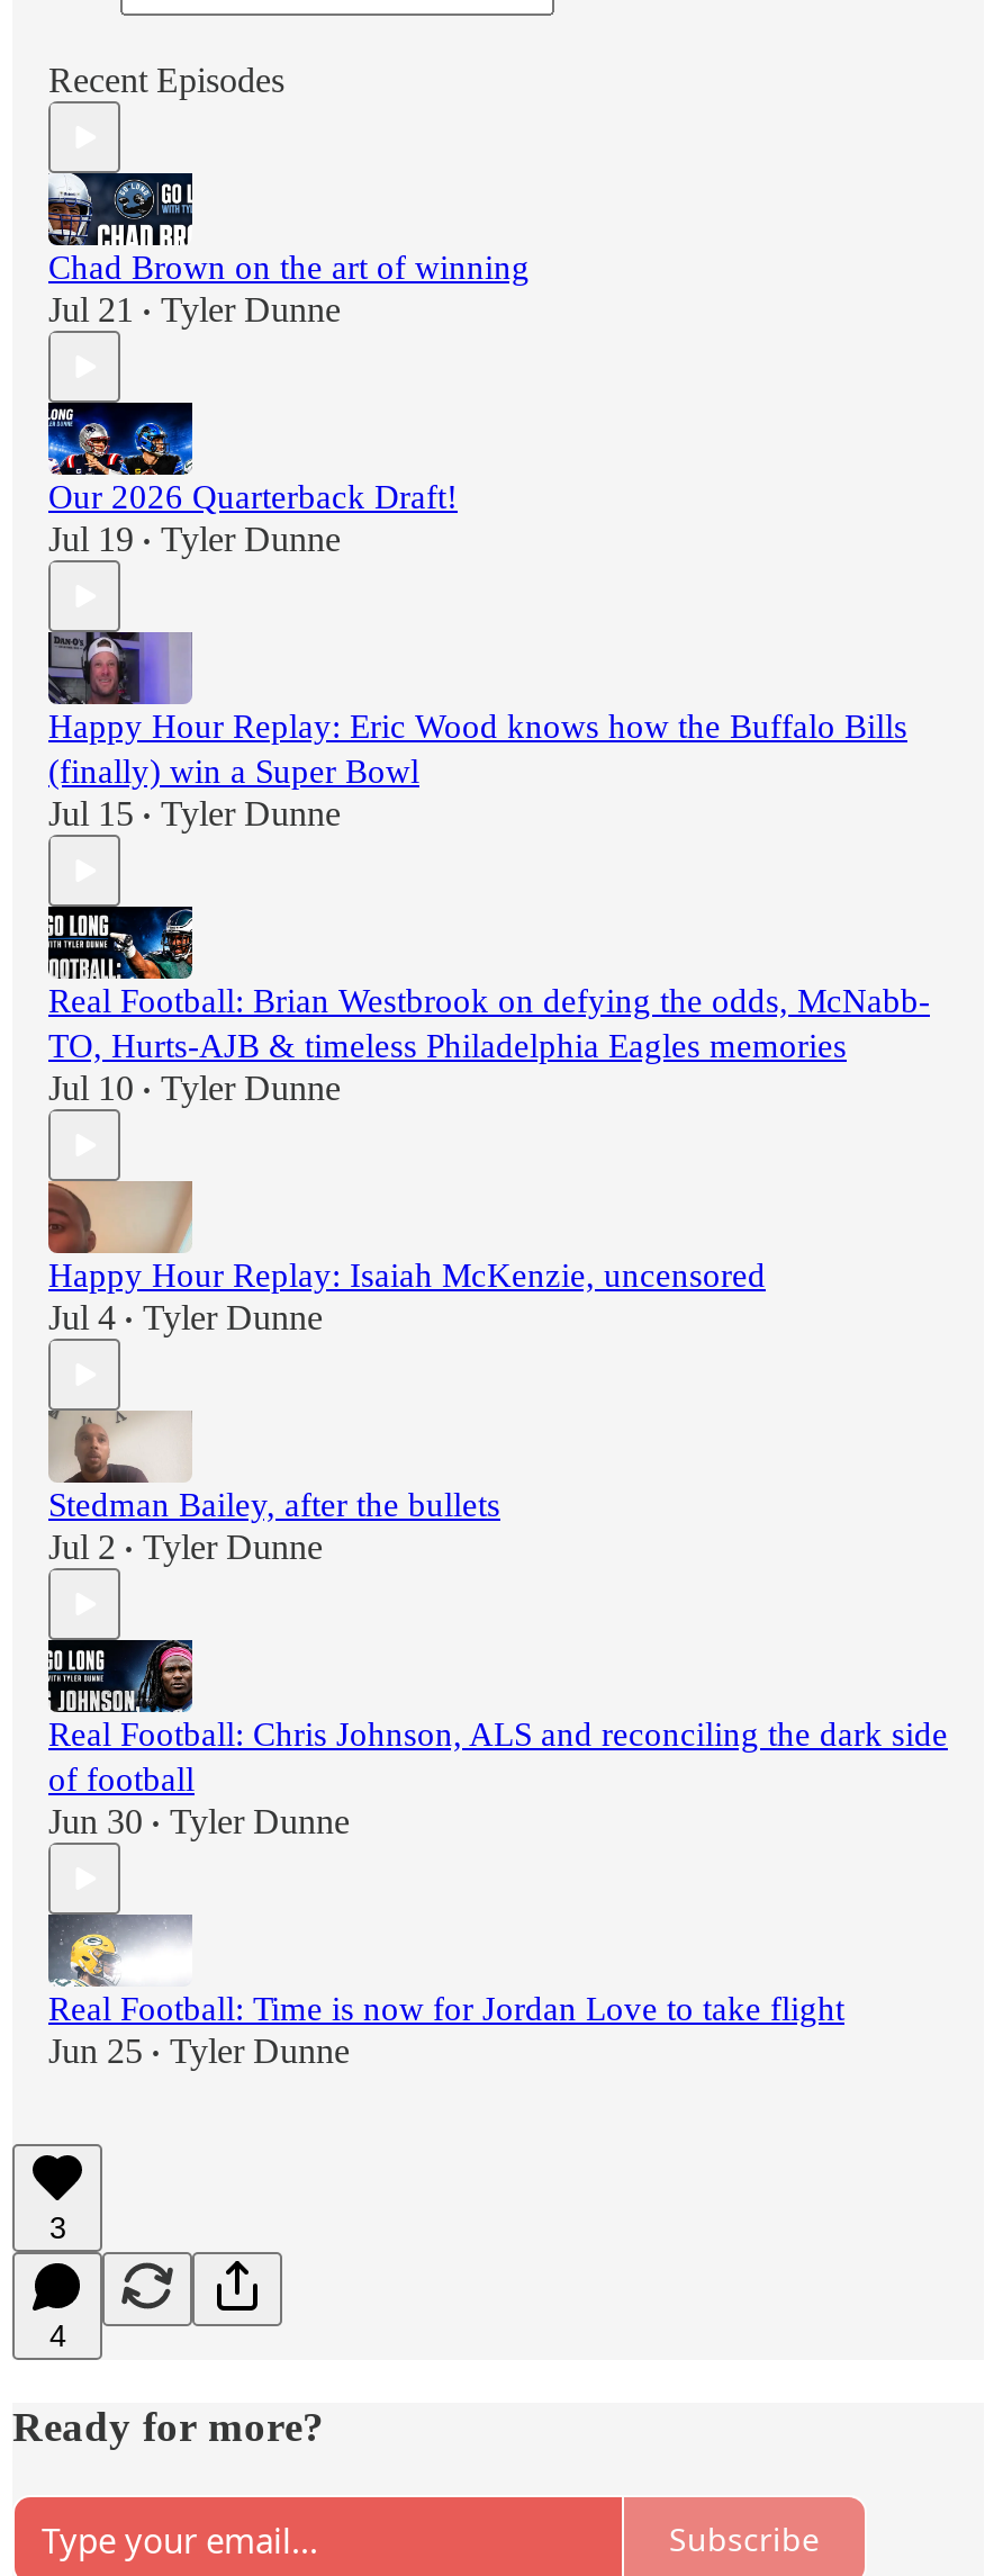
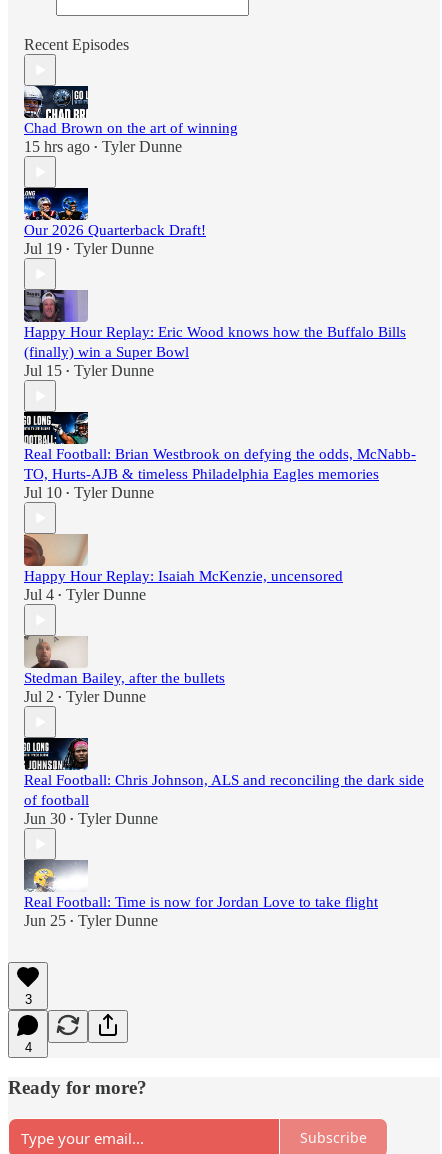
[48,290,341,329] Jul 21 • Tyler Dunne -> [24,138,182,155] 15 hrs ago • Tyler Dunne

